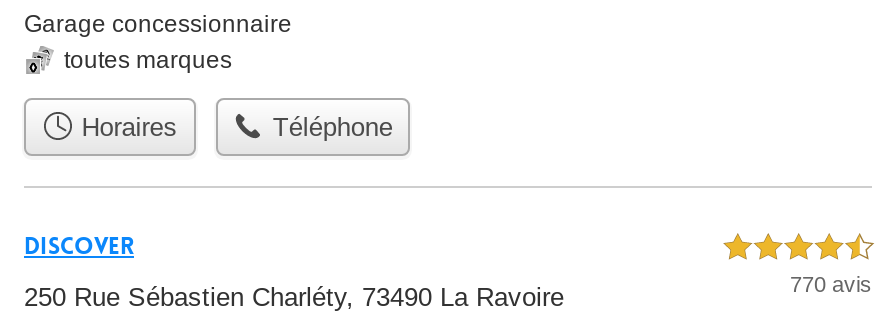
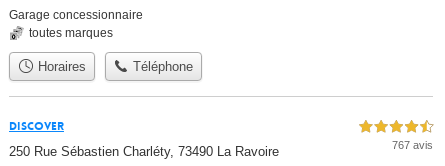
[790,271,872,295] 770 avis -> [392,138,433,150] 767 avis

